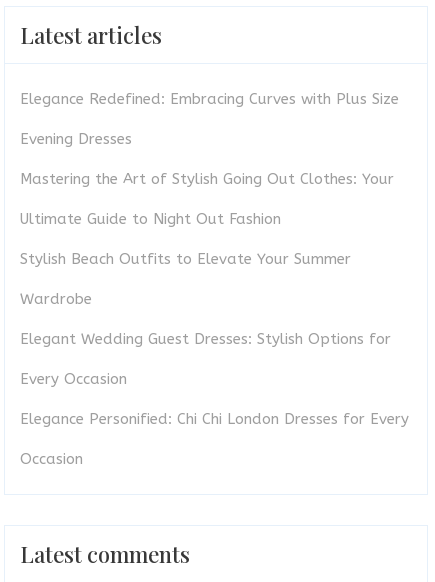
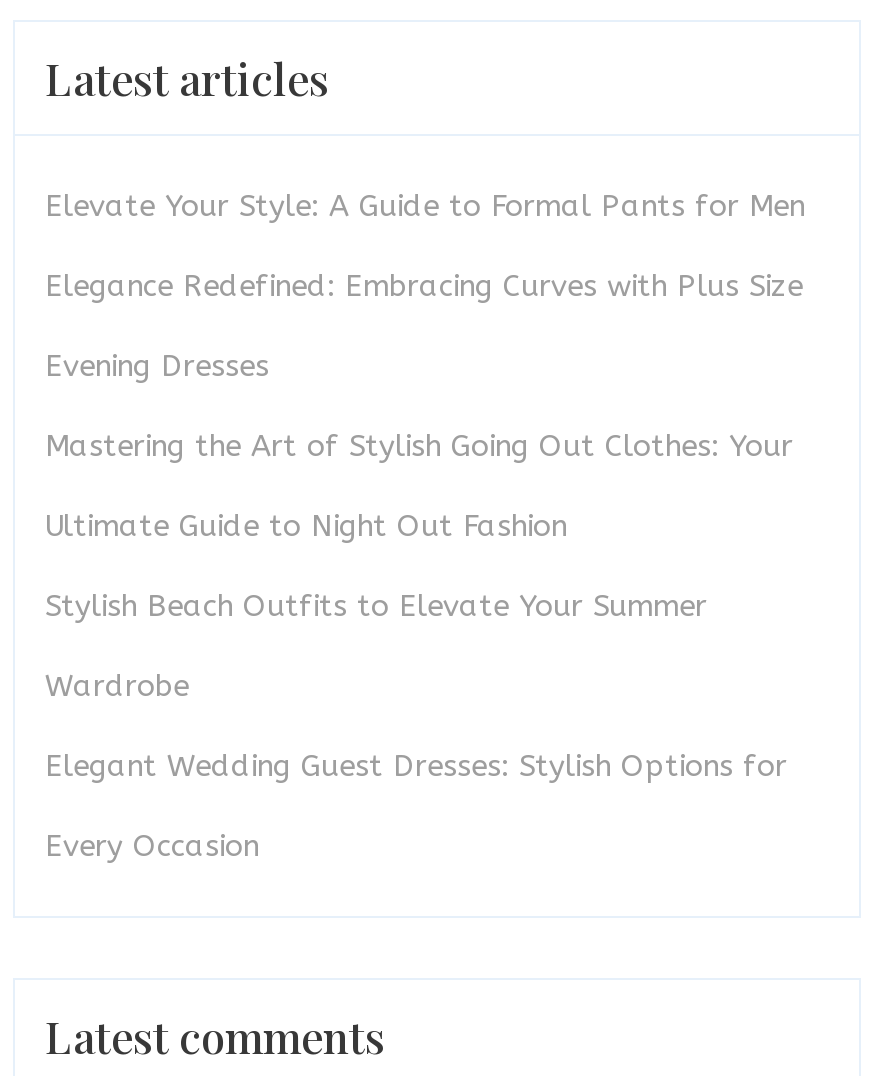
none -> [45,189,805,225] Elevate Your Style: A Guide to Formal Pants for Men
moved [20,90,399,388] -> [45,269,803,865]: Elegance Redefined: Embracing Curves with Plus Size | Evening Dresses | Mastering the Art of Stylish Going Out Clothes: Your | Ultimate Guide to Night Out Fashion | Stylish Beach Outfits to Elevate Your Summer | Wardrobe | Elegant Wedding Guest Dresses: Stylish Options for | Every Occasion
[20,410,409,468] Elegance Personified: Chi Chi London Dresses for Every | Occasion -> none

